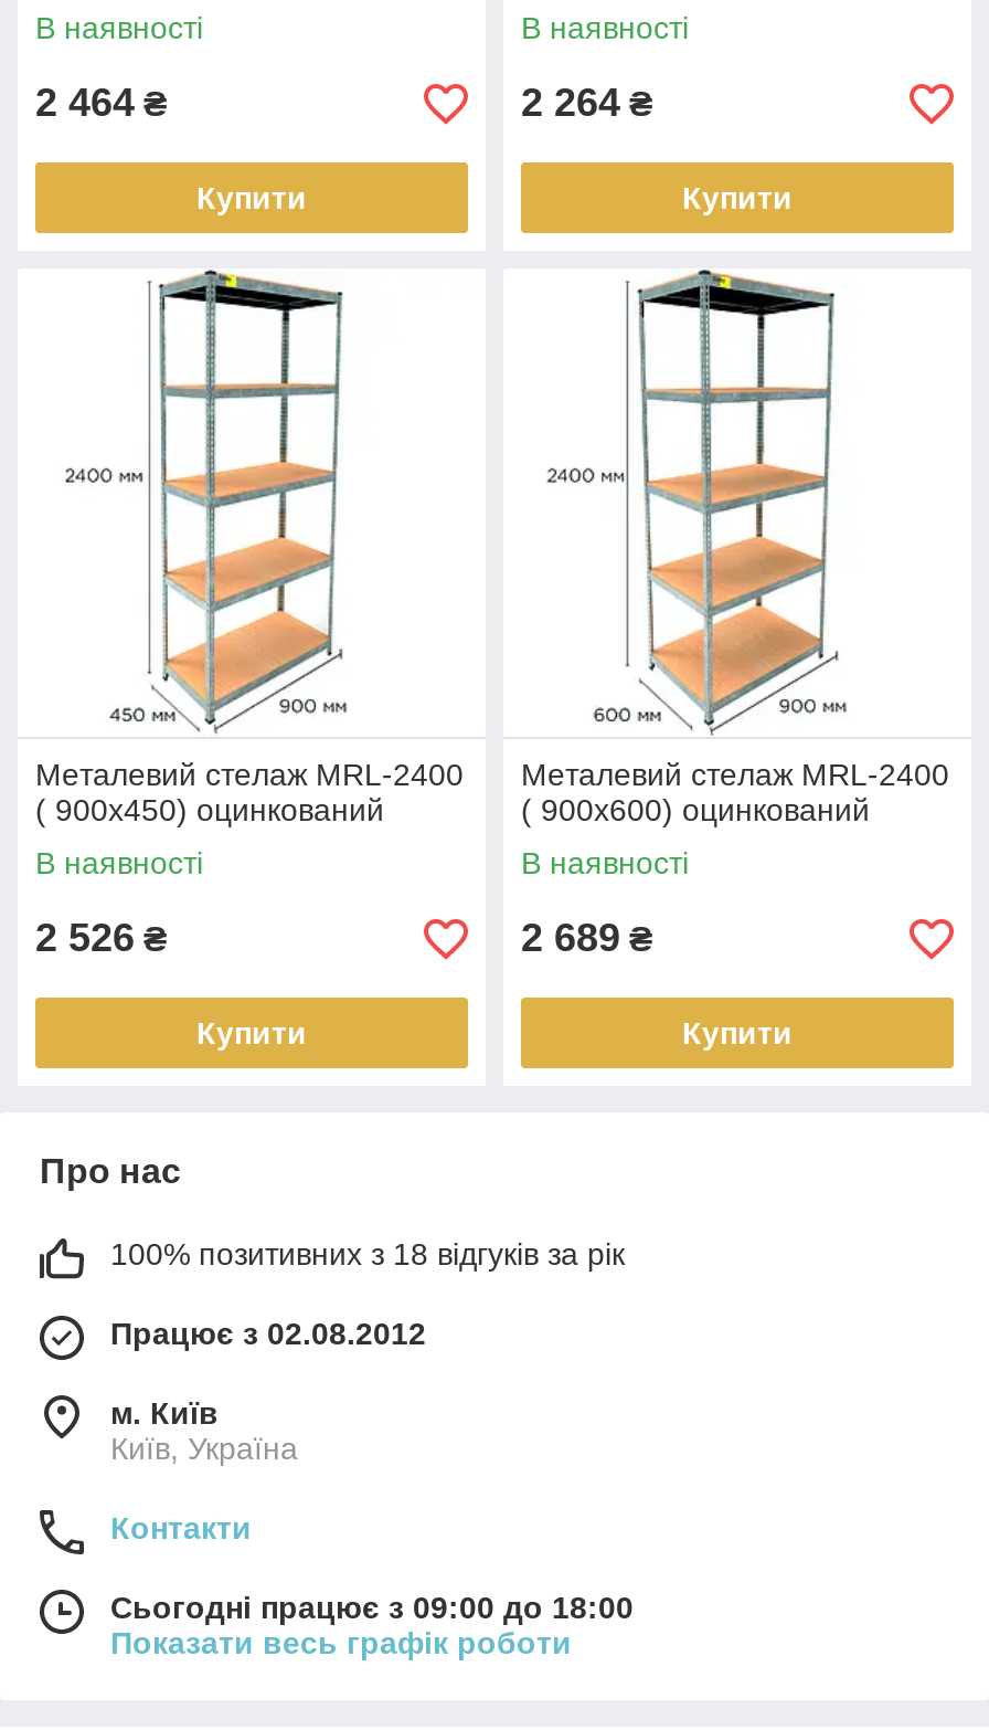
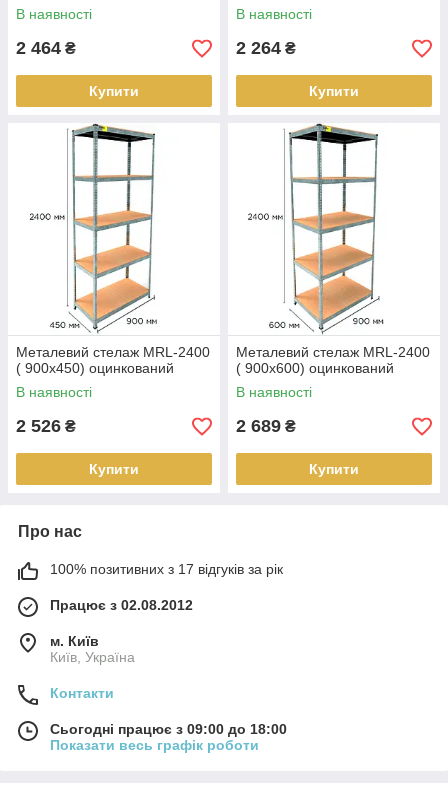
[110,1236,625,1272] 100% позитивних з 18 відгуків за рік -> [50,561,283,577] 100% позитивних з 17 відгуків за рік

